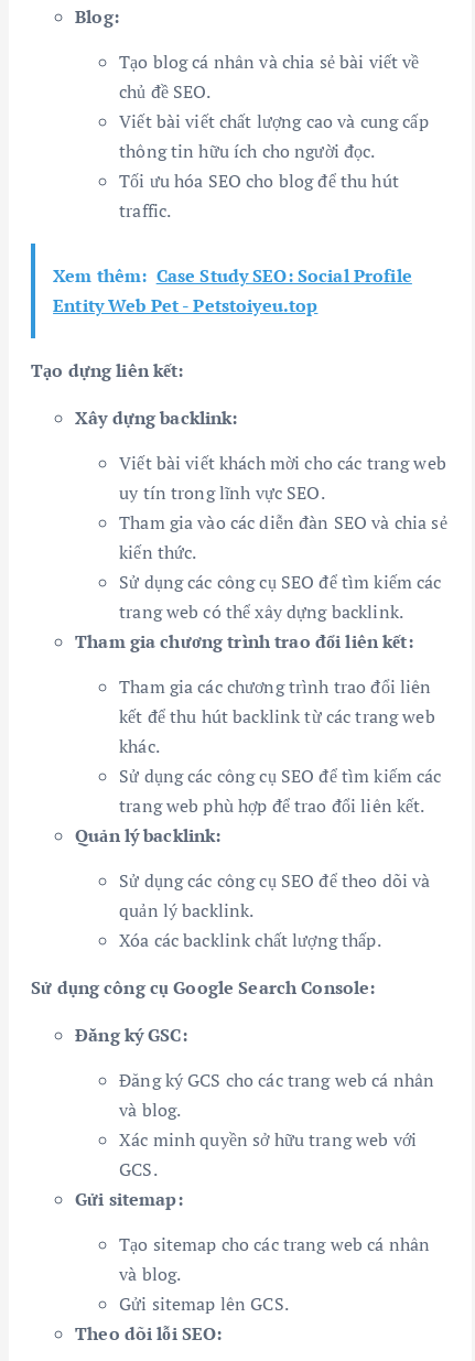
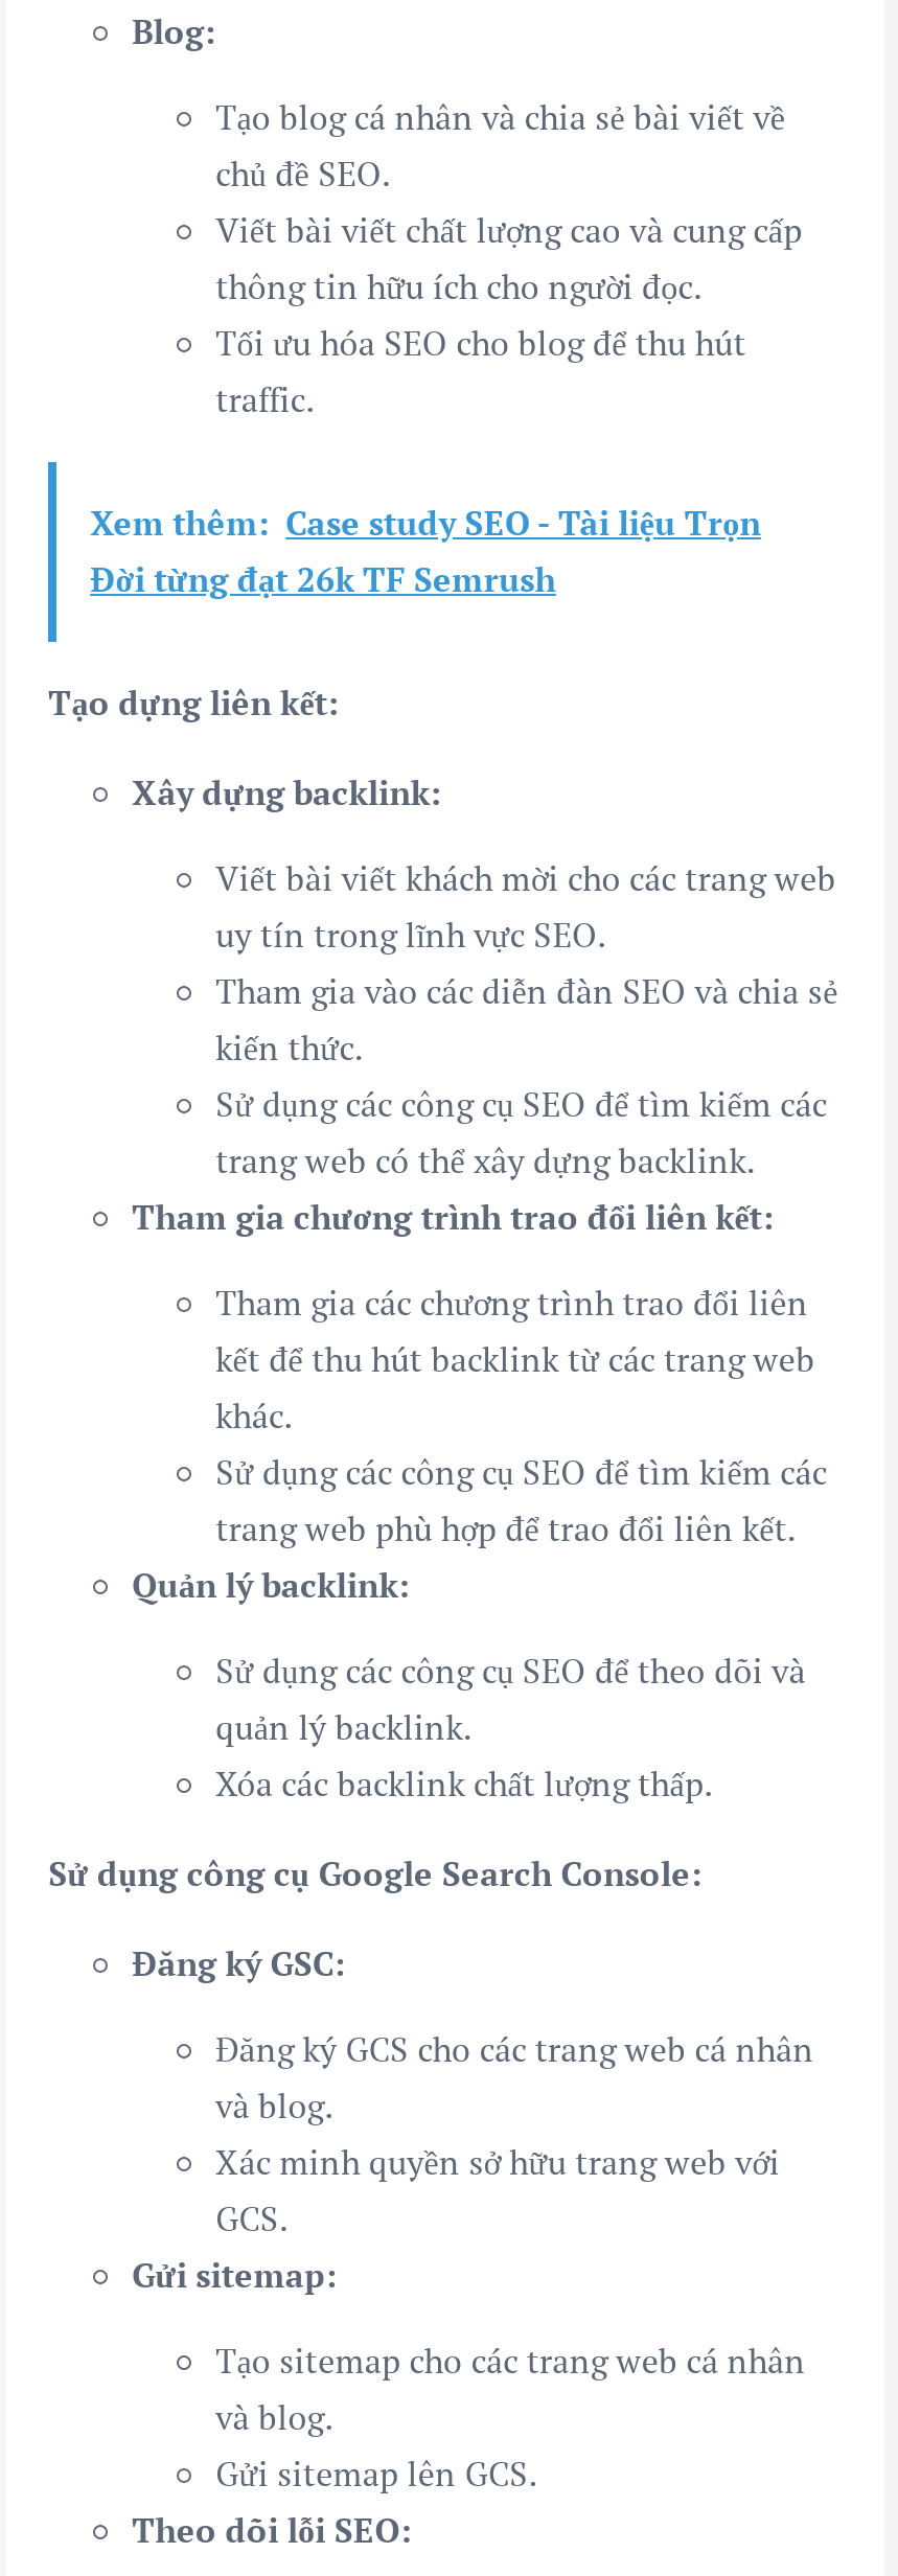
[53,263,412,317] Xem thêm: Case Study SEO: Social Profile | Entity Web Pet - Petstoiyeu.top -> [90,499,761,602] Xem thêm: Case study SEO - Tài liệu Trọn | Đời từng đạt 26k TF Semrush

